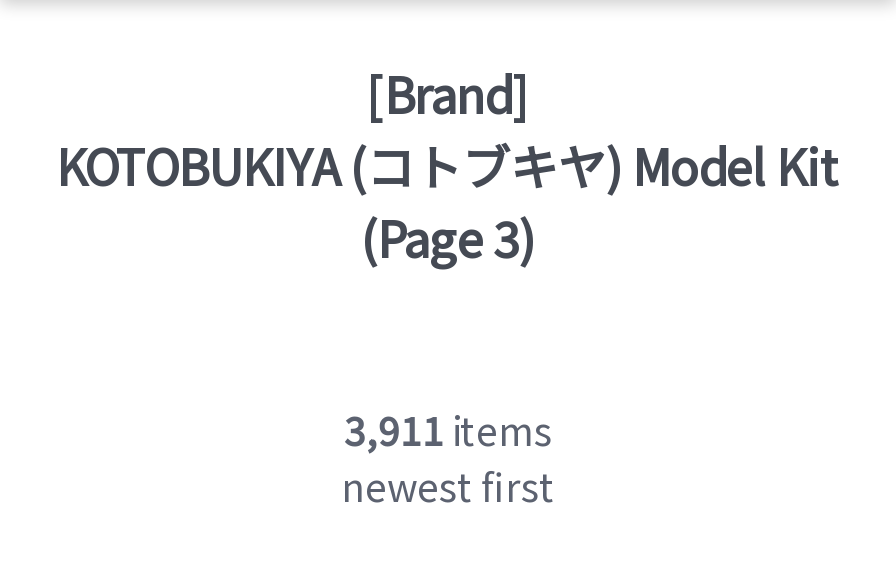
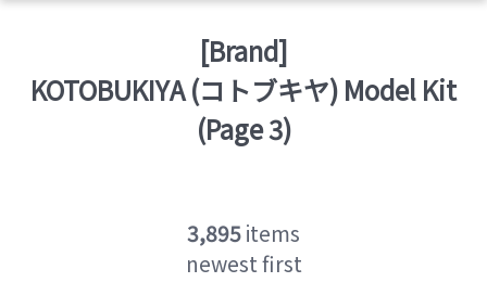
[344,402,552,458] 3,911 items -> [187,218,300,248] 3,895 items

